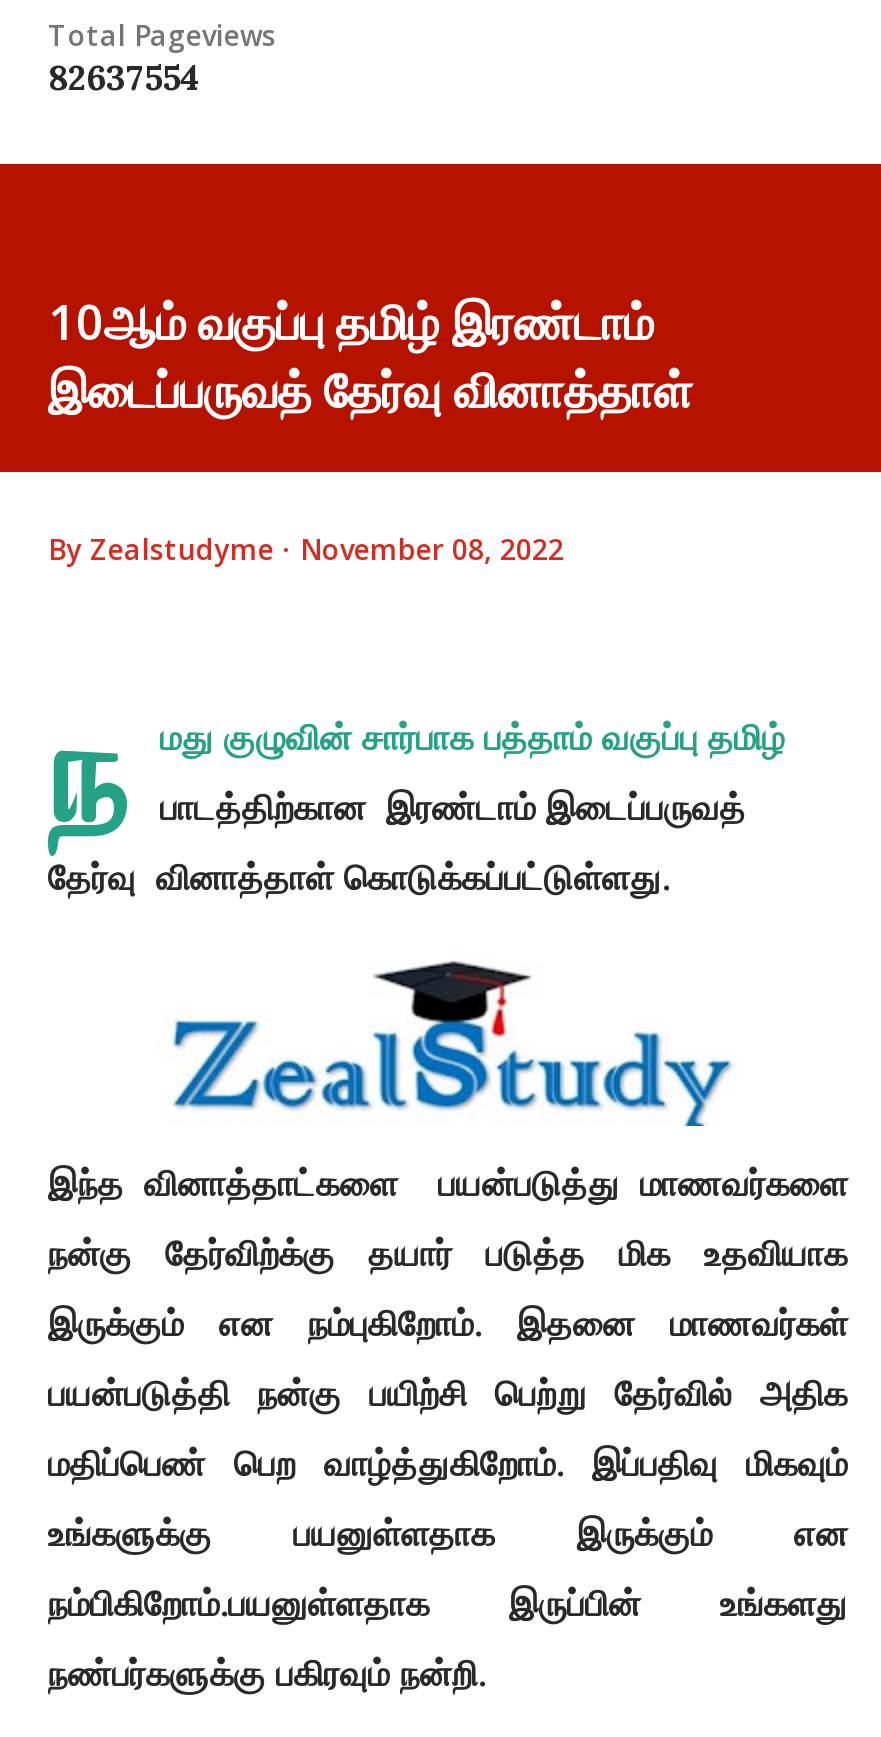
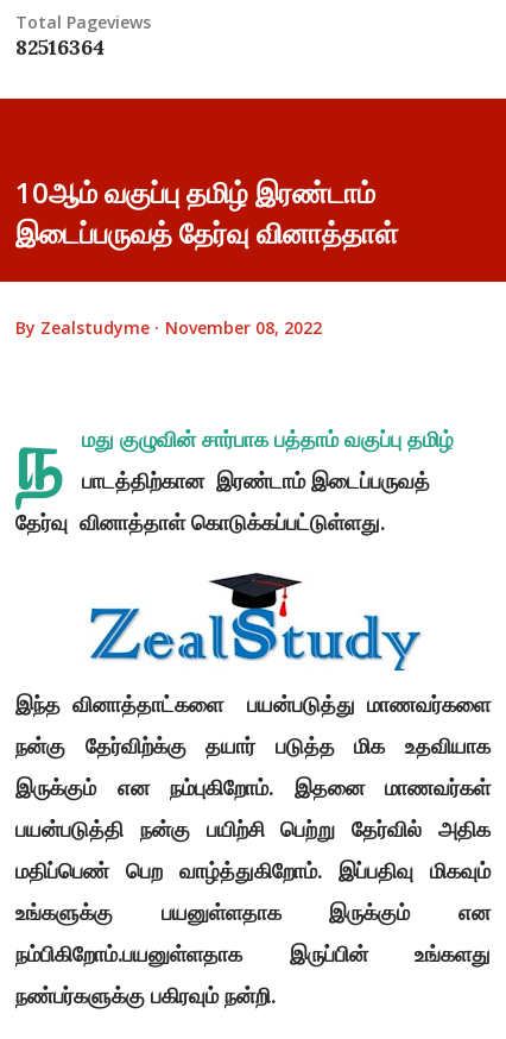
[48,54,200,100] 82637554 -> [15,33,105,61] 82516364

